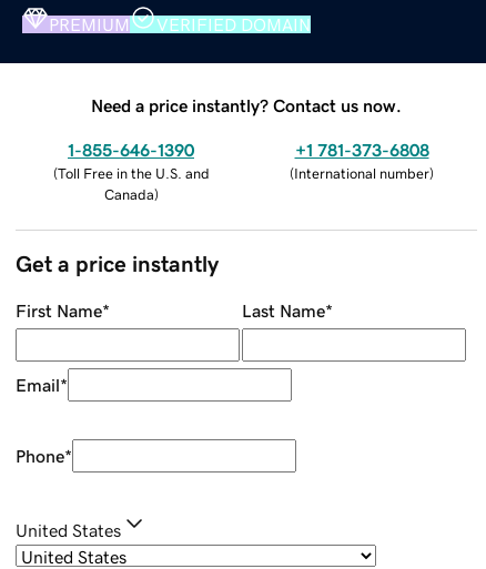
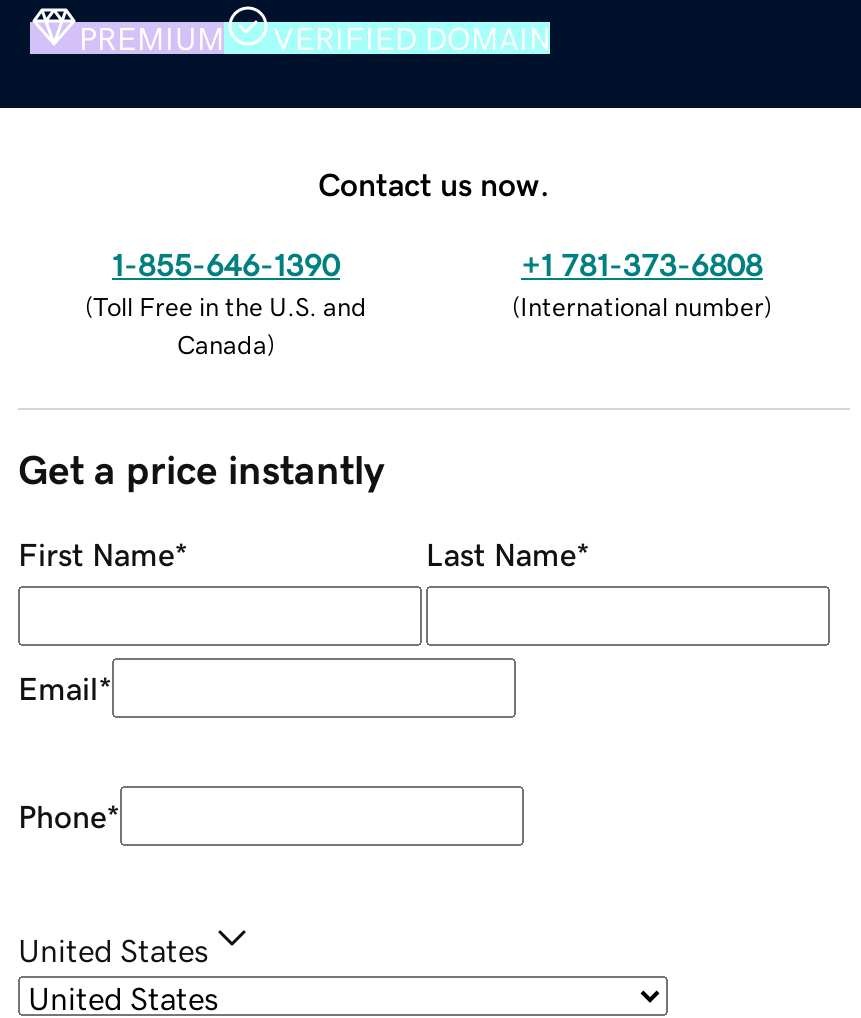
[91,96,402,114] Need a price instantly? Contact us now. -> [318,167,550,199] Contact us now.

